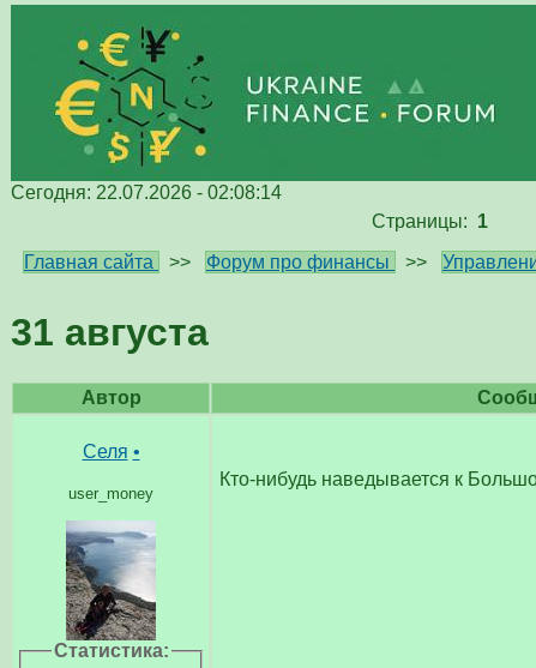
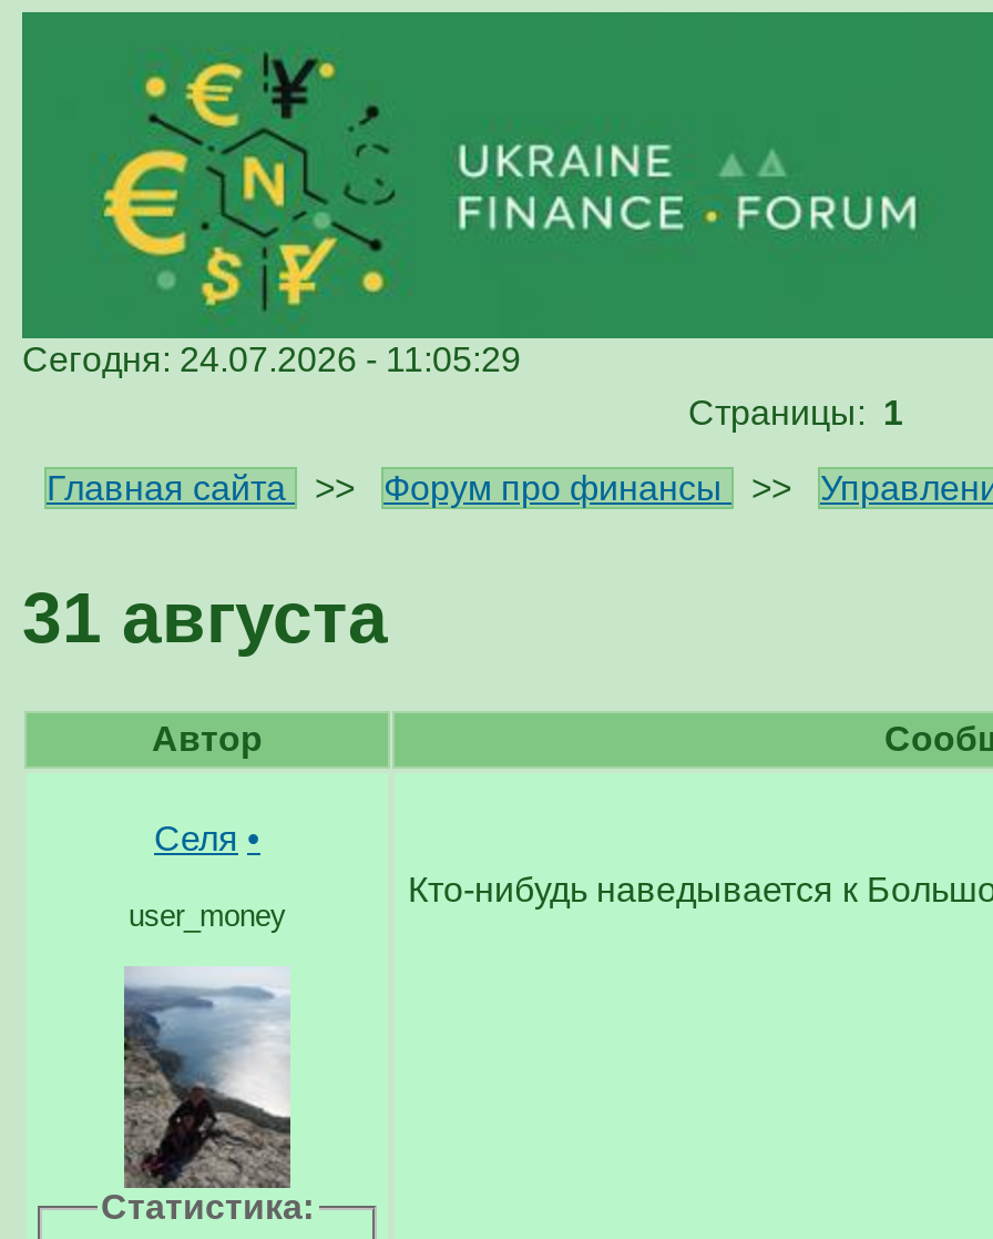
[11,182,282,203] Сегодня: 22.07.2026 - 02:08:14 -> [22,341,521,378] Сегодня: 24.07.2026 - 11:05:29

